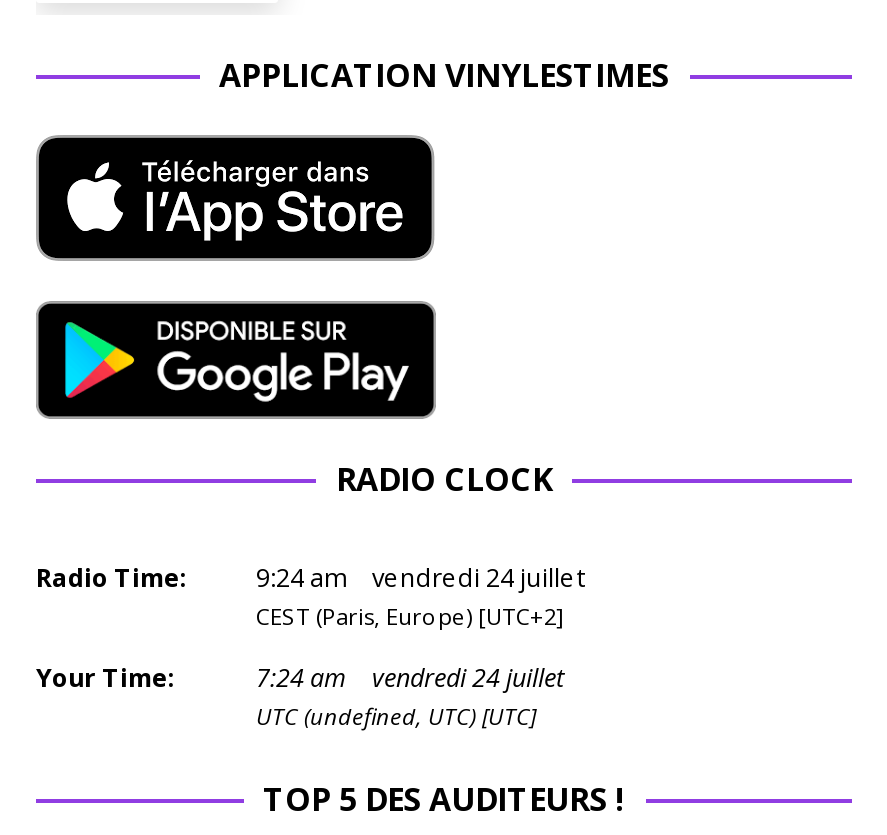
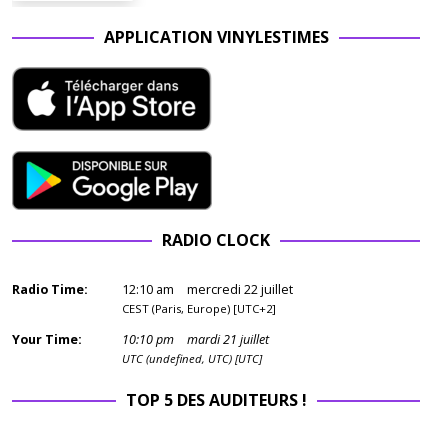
[256,561,346,595] 9:24 am -> [122,281,174,298] 12:10 am
[372,561,584,595] vendredi 24 juillet -> [187,281,293,298] mercredi 22 juillet
[256,661,564,695] 7:24 am | vendredi 24 juillet -> [122,331,269,348] 10:10 pm | mardi 21 juillet

